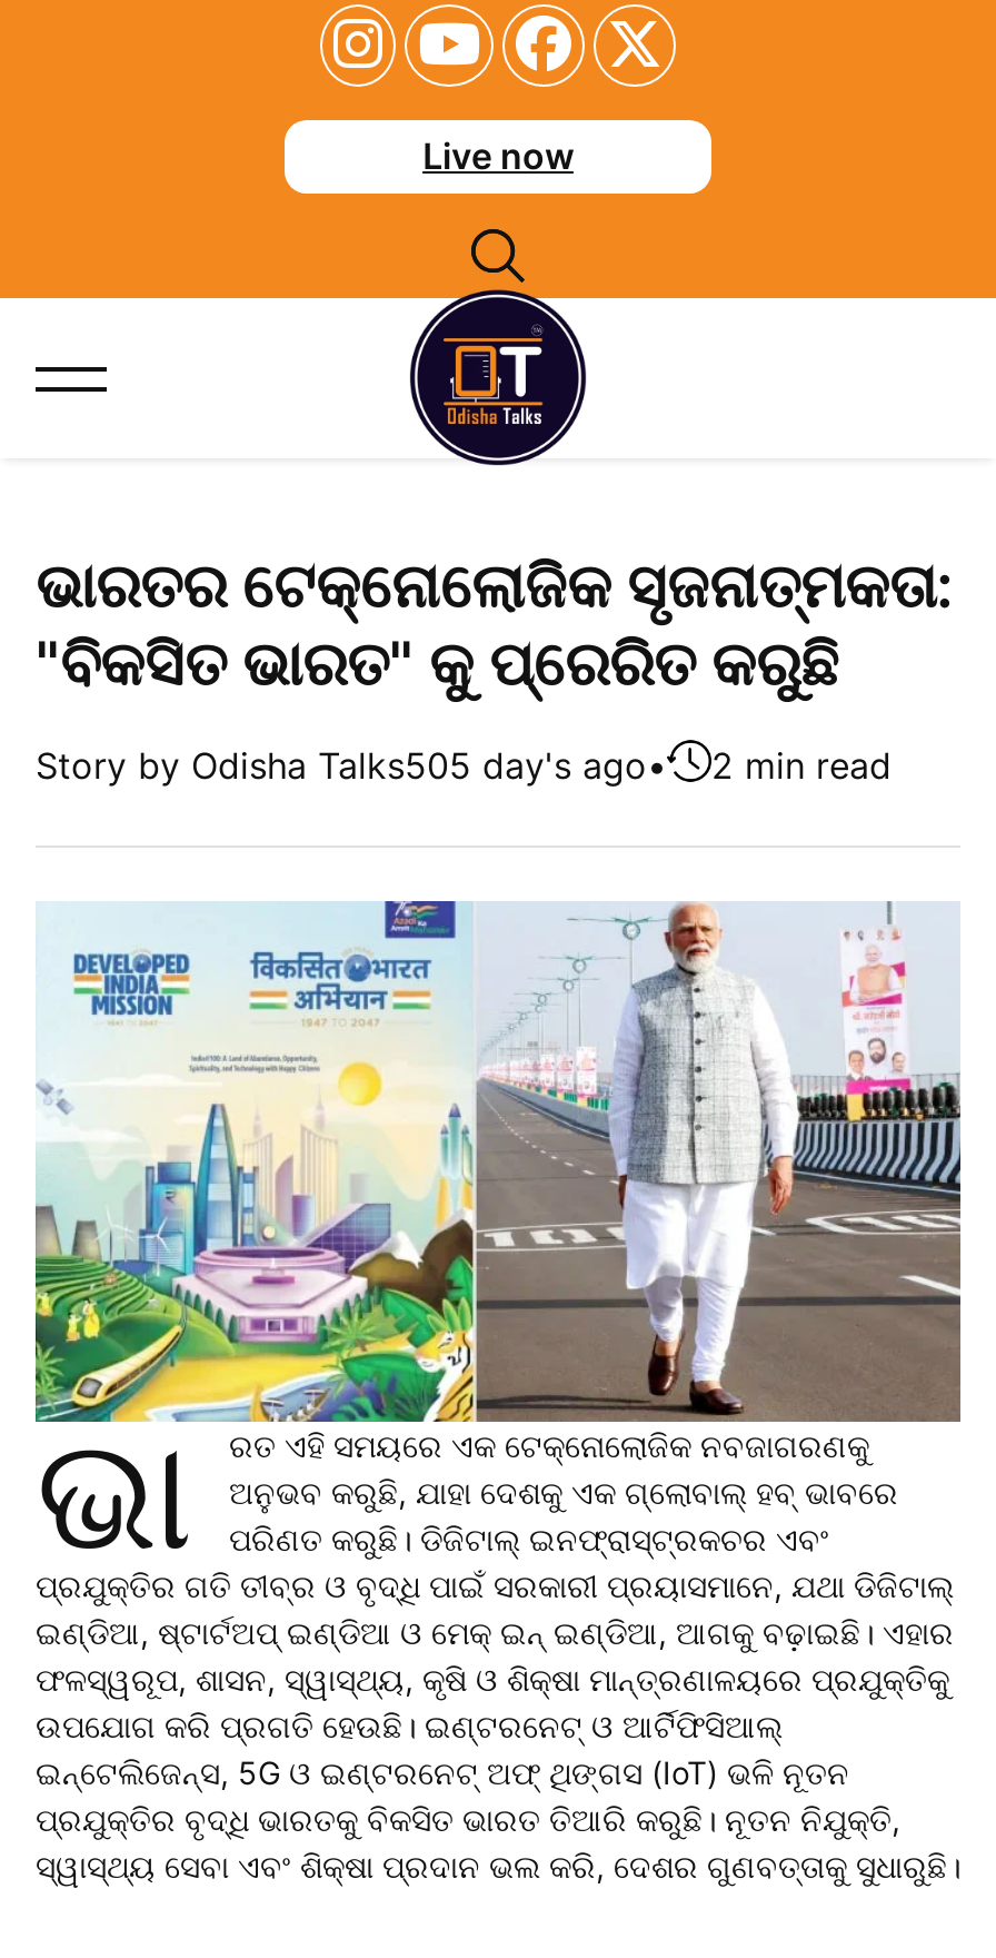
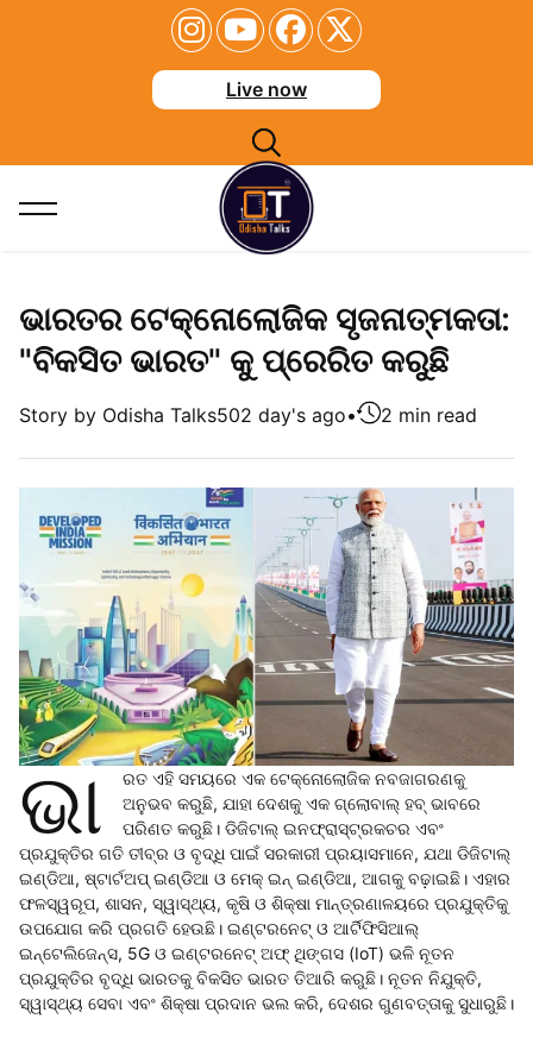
[36,742,667,787] Story by Odisha Talks505 day's ago• -> [19,403,357,426] Story by Odisha Talks502 day's ago•

